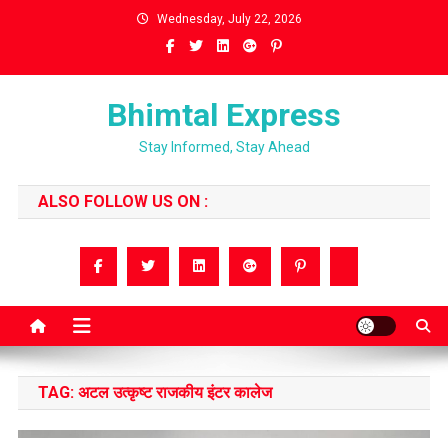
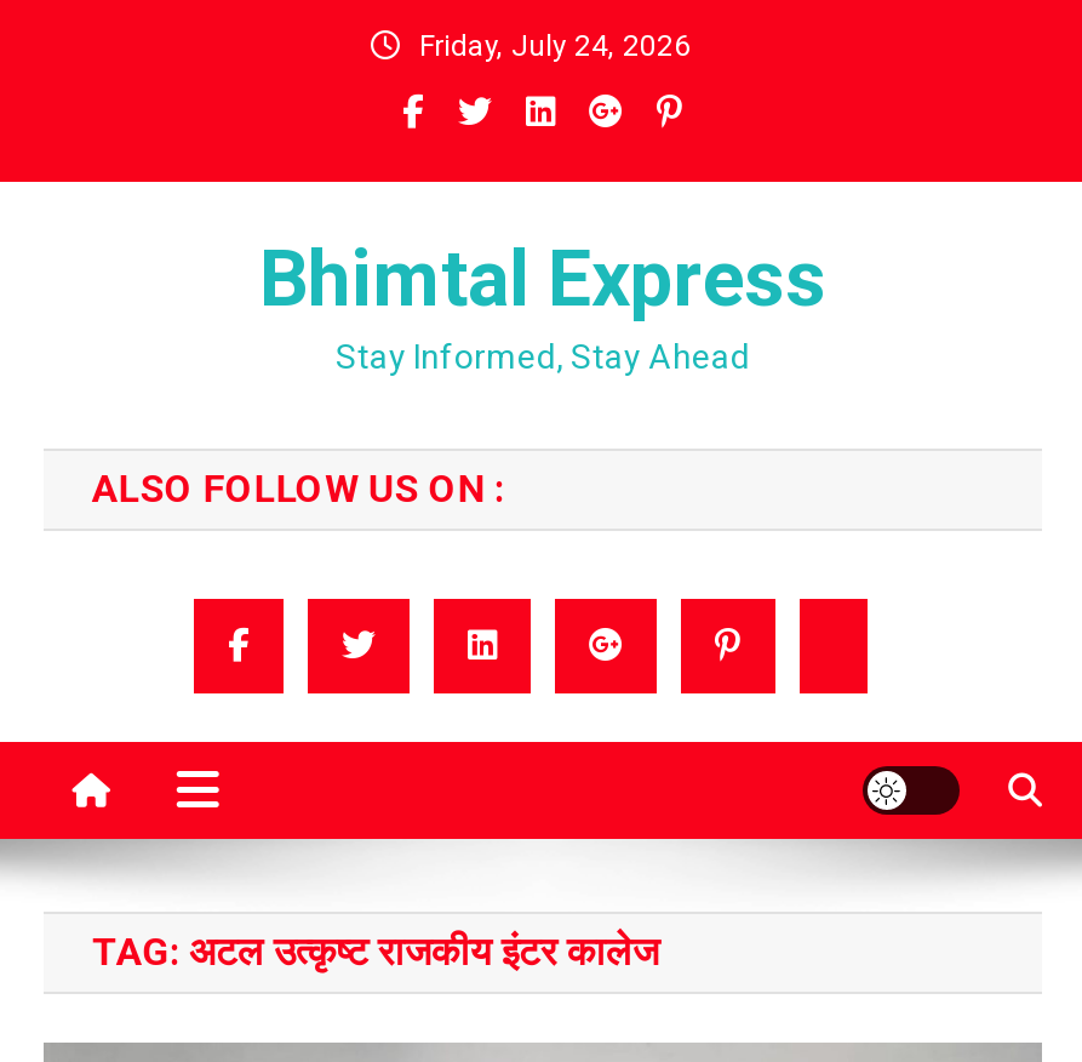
[156,12,301,26] Wednesday, July 22, 2026 -> [419,29,691,63] Friday, July 24, 2026

